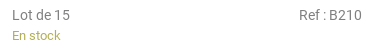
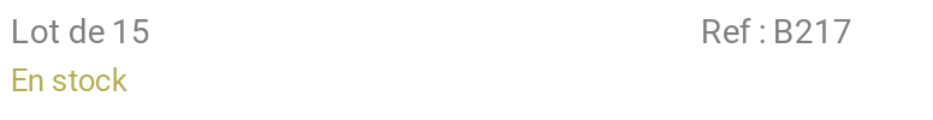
[299,7,362,23] Ref : B210 -> [701,13,852,52] Ref : B217

